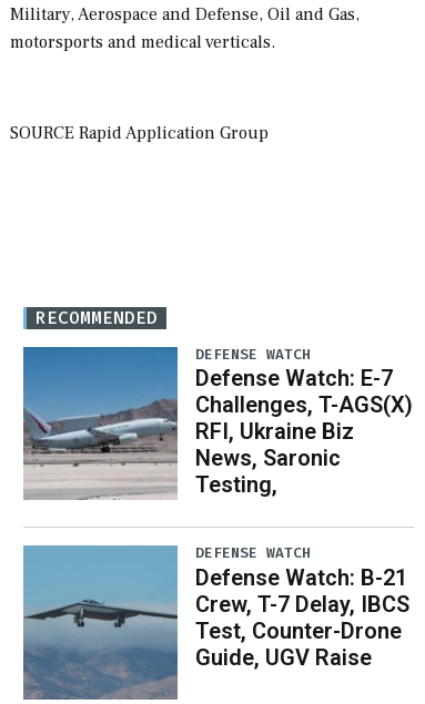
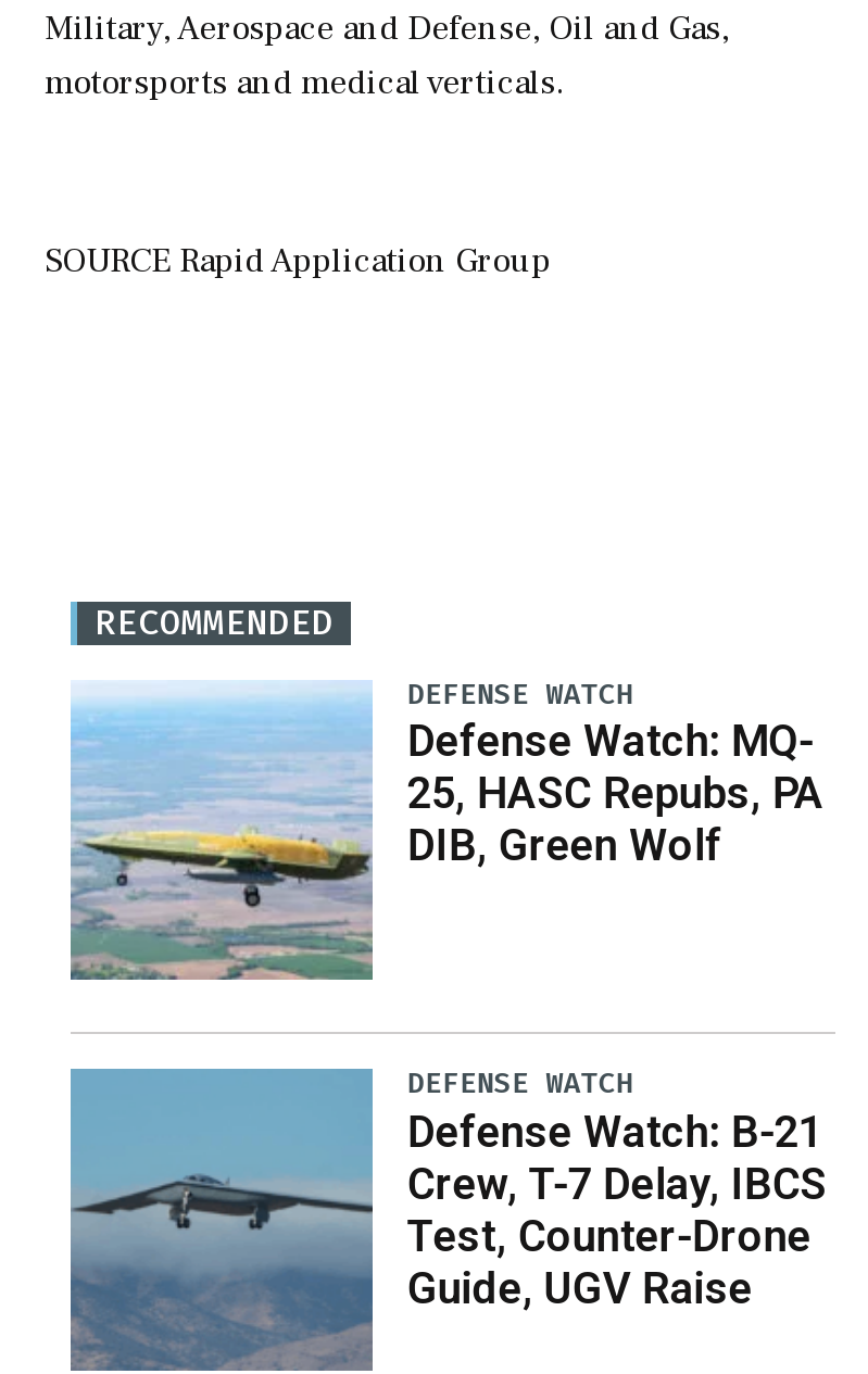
[22,346,413,500] [image] | Defense Watch: E-7 | Challenges, T-AGS(X) | RFI, Ukraine Biz | News, Saronic | Testing, -> [68,680,824,982] [image] | Defense Watch: MQ- | 25, HASC Repubs, PA | DIB, Green Wolf

